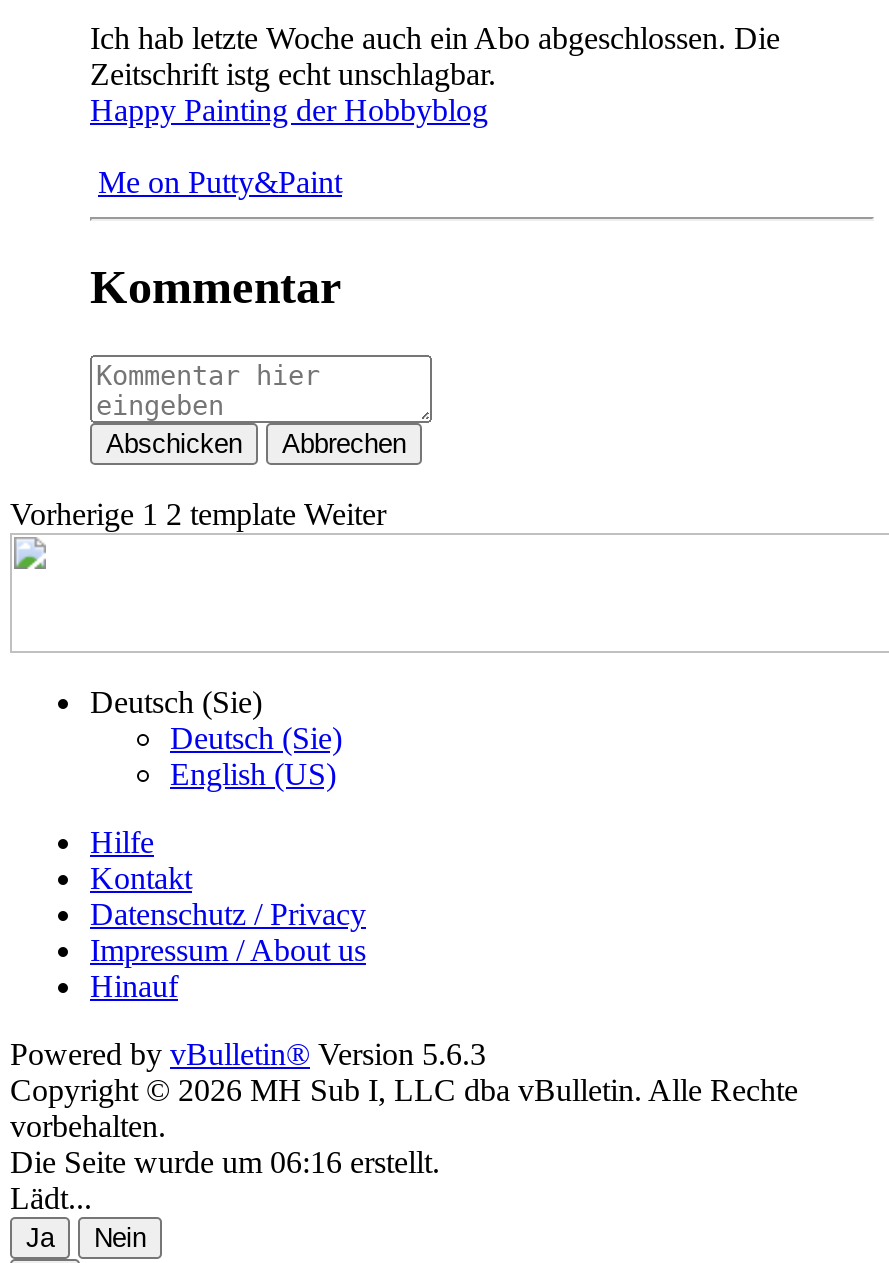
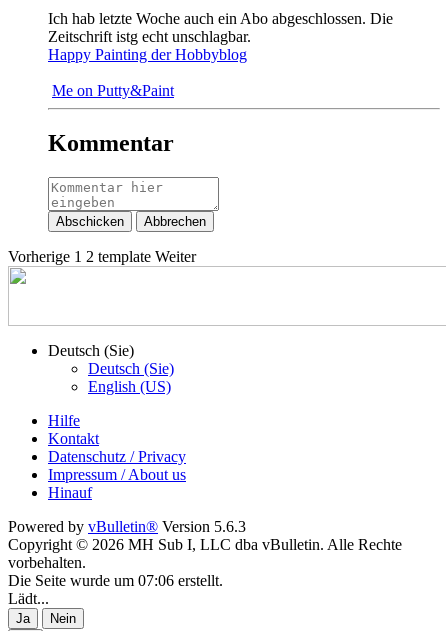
[10,1145,440,1179] Die Seite wurde um 06:16 erstellt. -> [8,572,223,589] Die Seite wurde um 07:06 erstellt.

